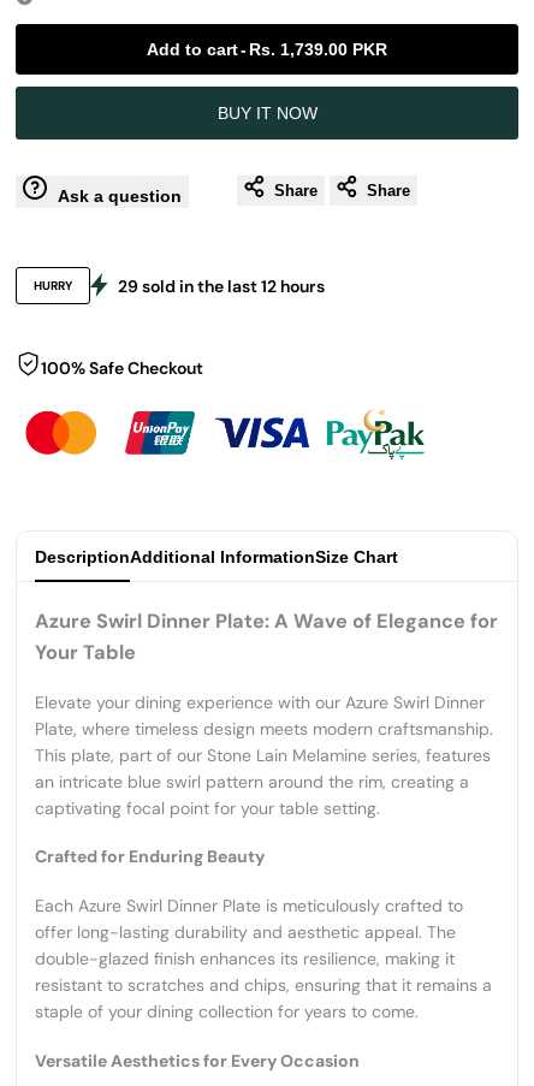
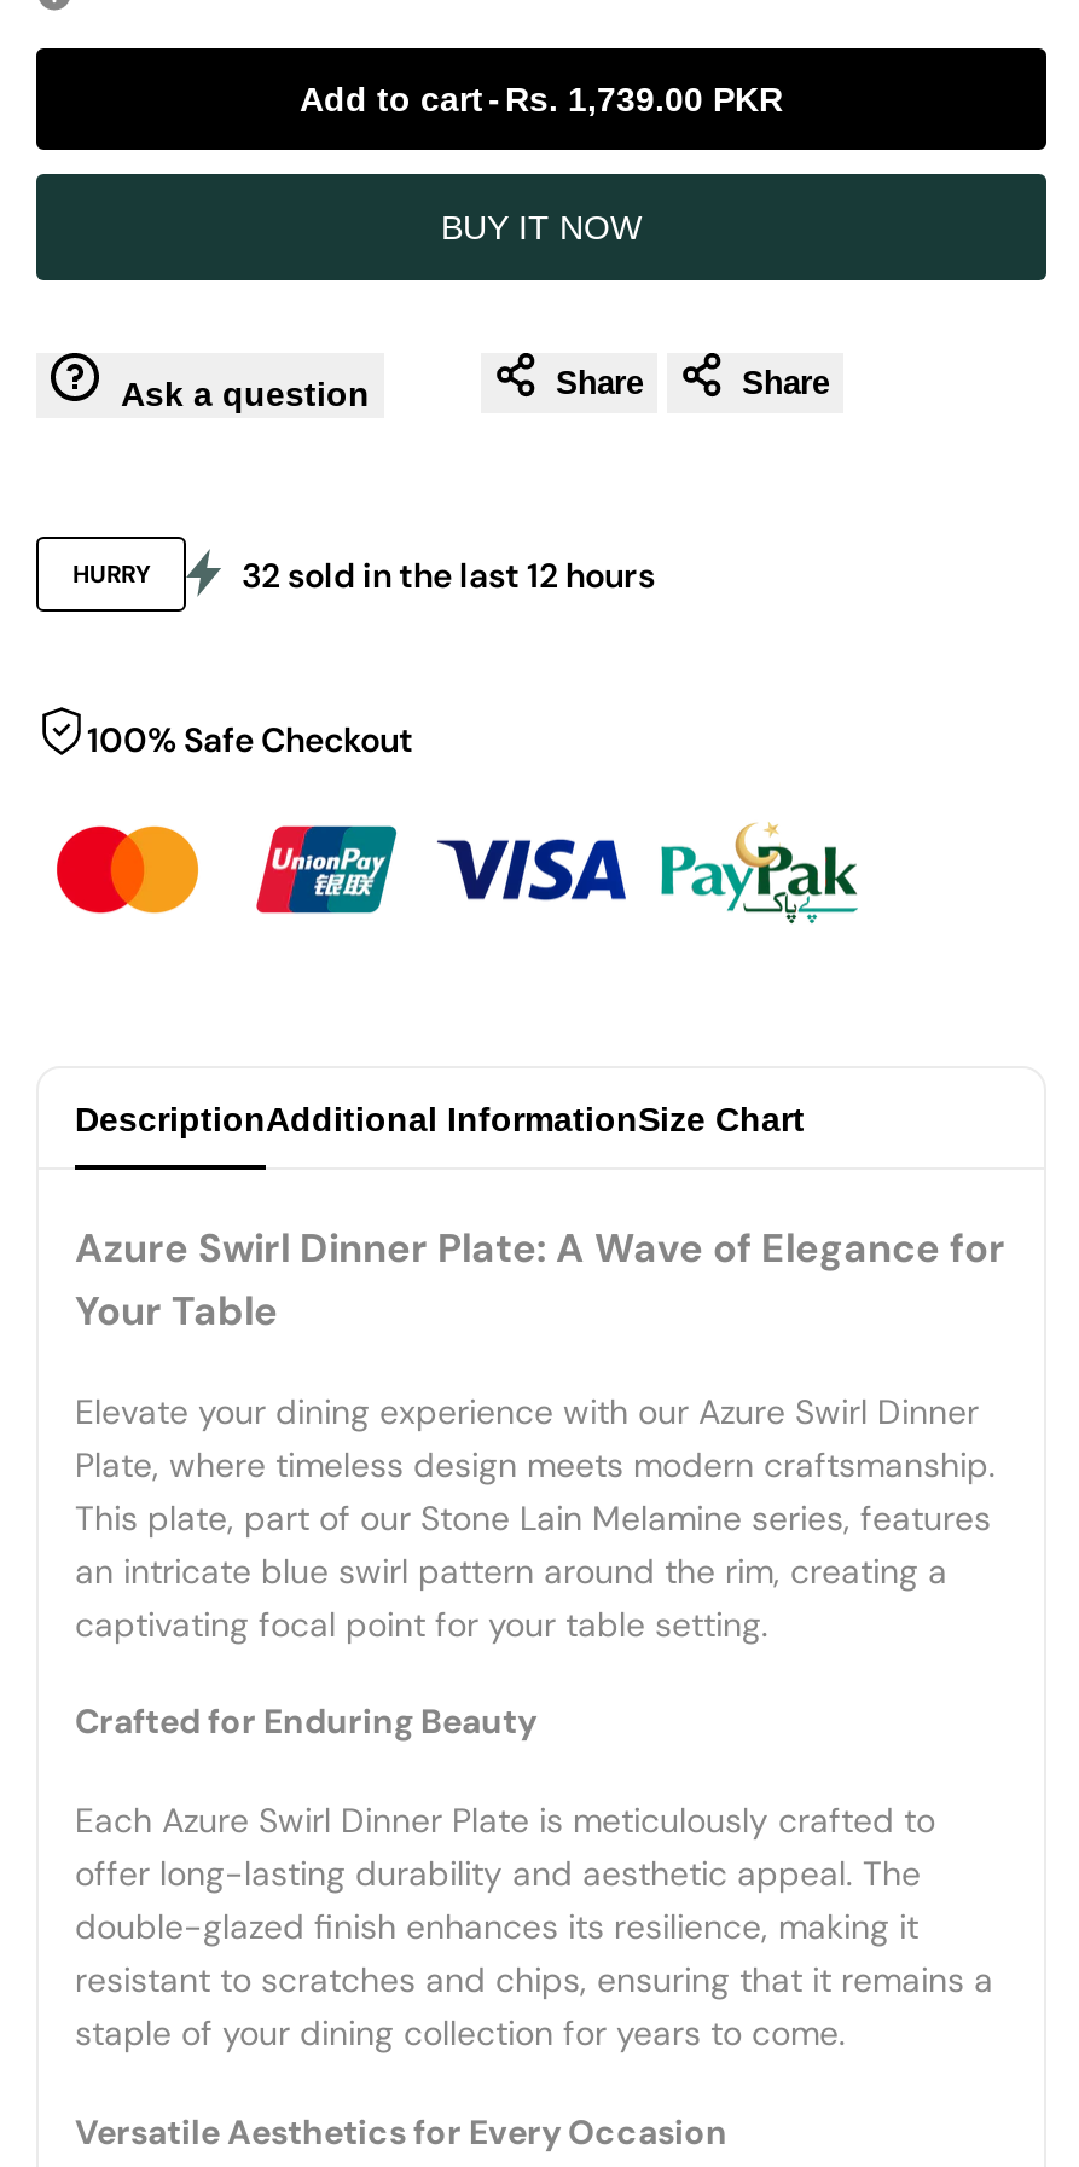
[118,275,325,297] 29 sold in the last 12 hours -> [242,553,655,597] 32 sold in the last 12 hours

